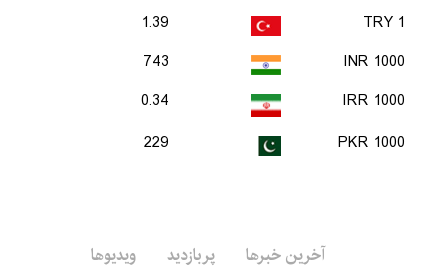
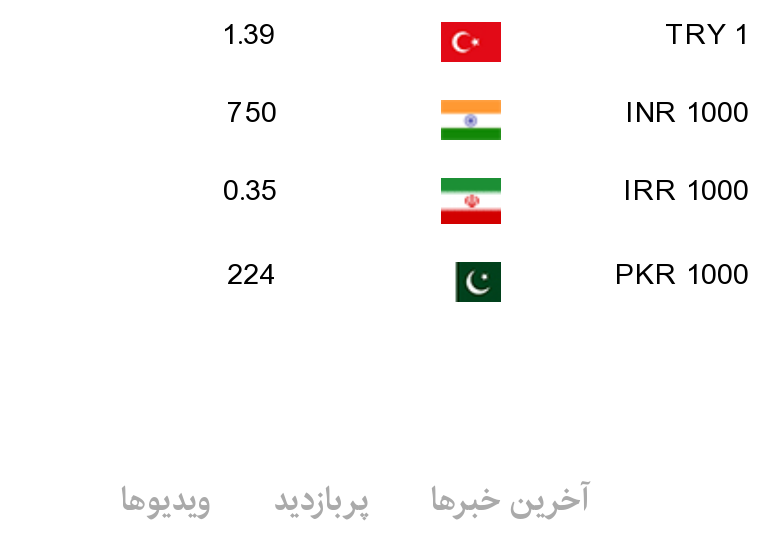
[143,50,169,74] 743 -> [227,90,277,138] 750
[141,89,169,113] 0.34 -> [223,168,277,216] 0.35
[144,131,169,155] 229 -> [227,252,277,300] 224

